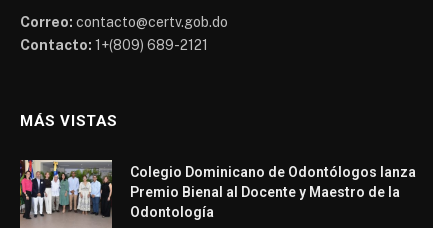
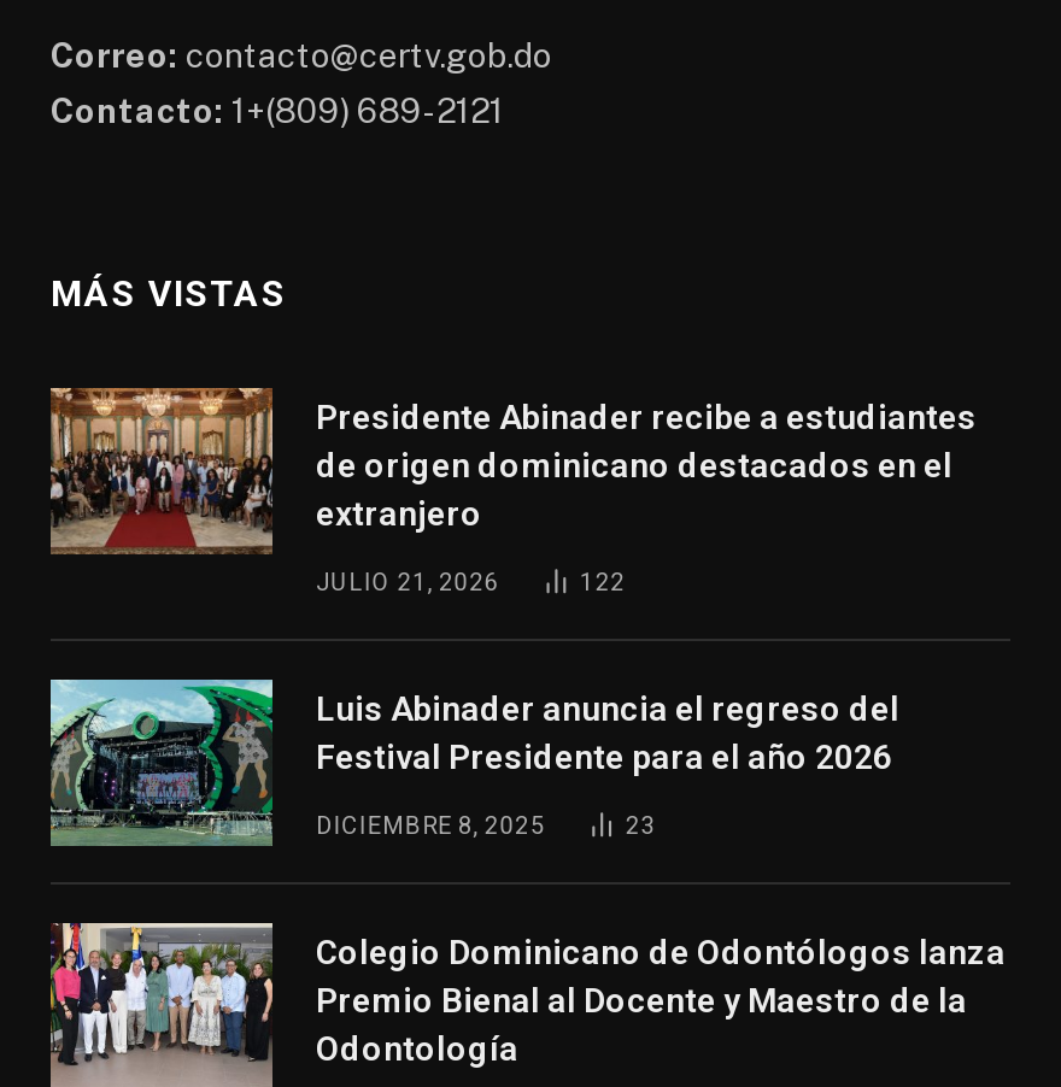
none -> [48,677,275,848] [image]
none -> [51,386,977,839] [image] | Presidente Abinader recibe a estudiantes | de origen dominicano destacados en el | extranjero | JULIO 21, 2026 | 122 | Luis Abinader anuncia el regreso del | Festival Presidente para el año 2026 | DICIEMBRE 8, 2025 | 23

